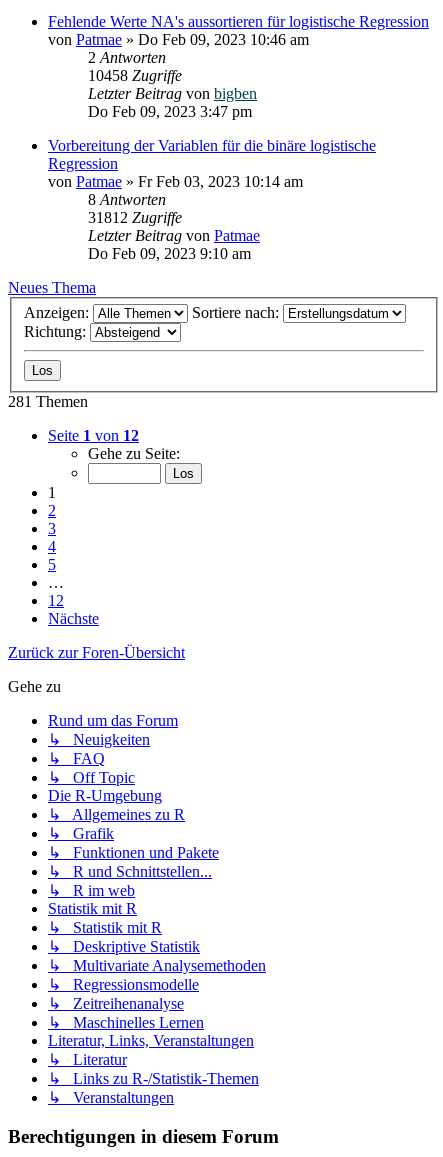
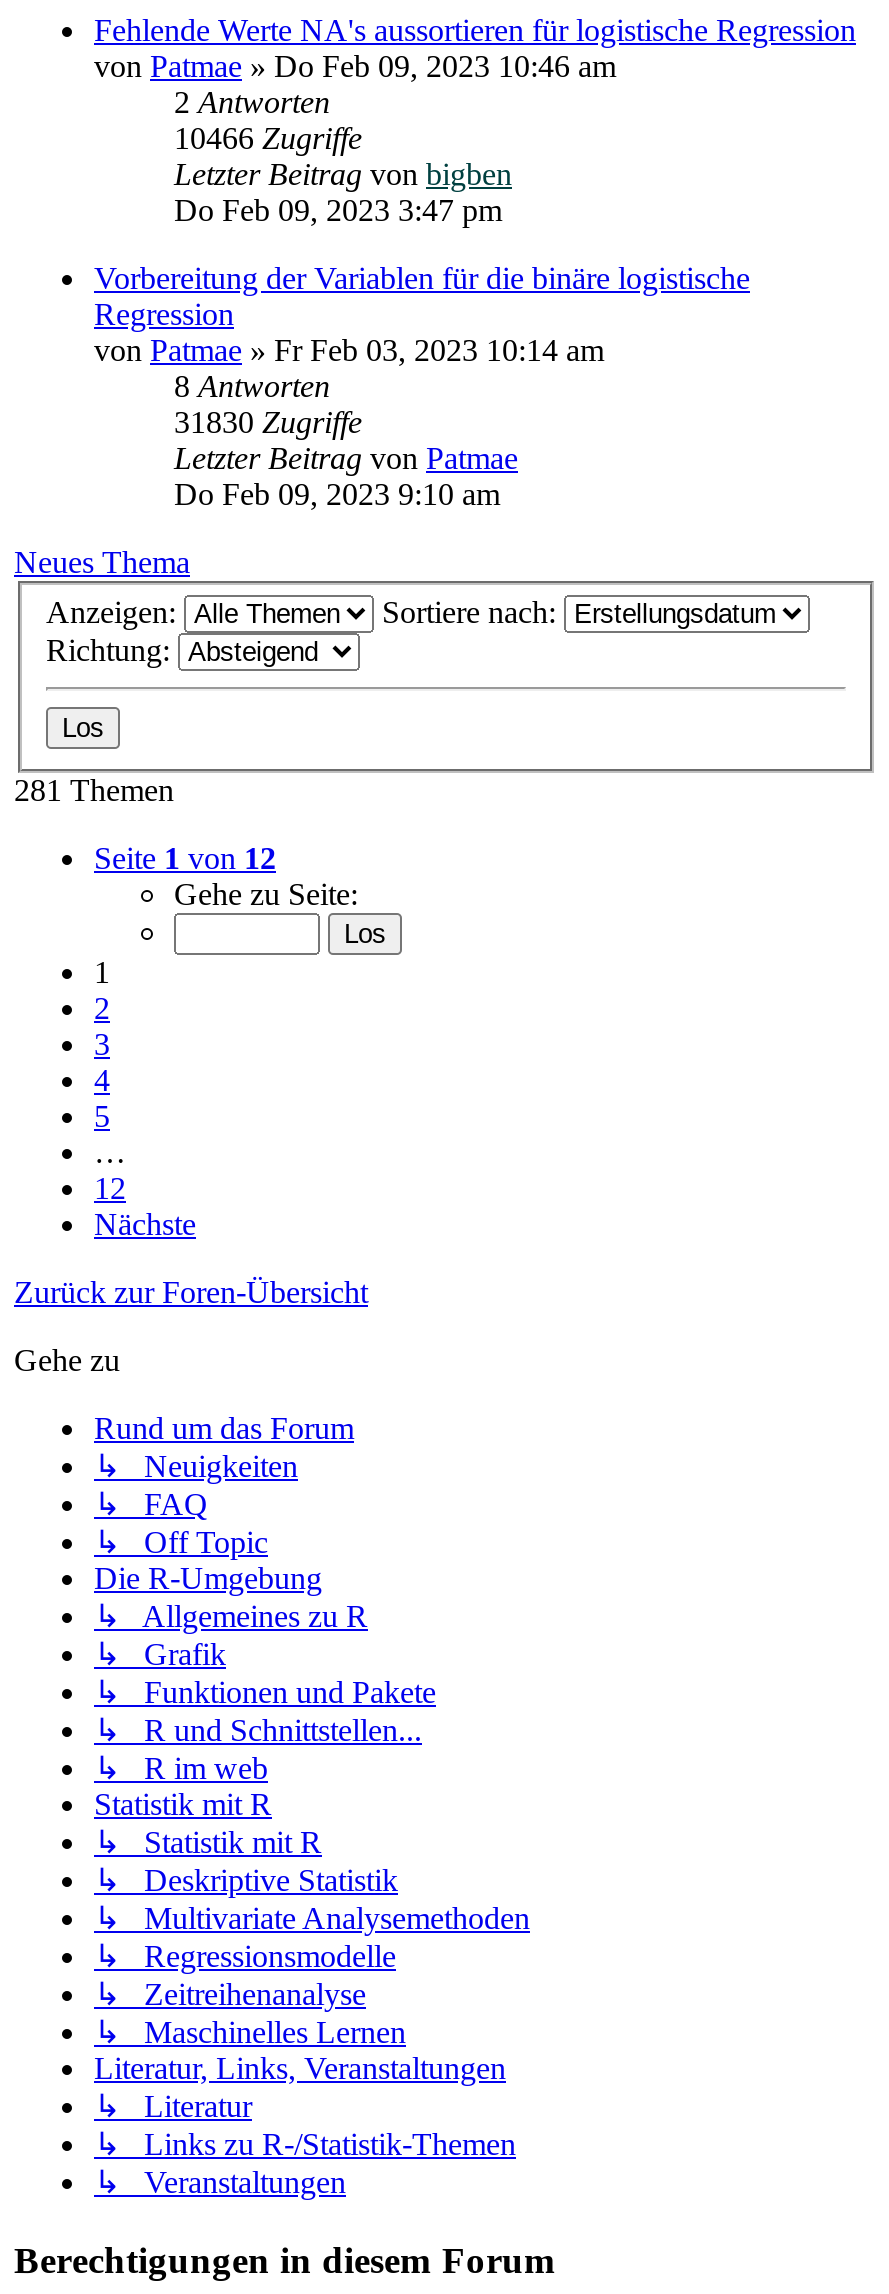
[88,67,182,84] 10458 Zugriffe -> [174,121,362,155] 10466 Zugriffe
[88,209,182,226] 31812 Zugriffe -> [174,405,362,439] 31830 Zugriffe

